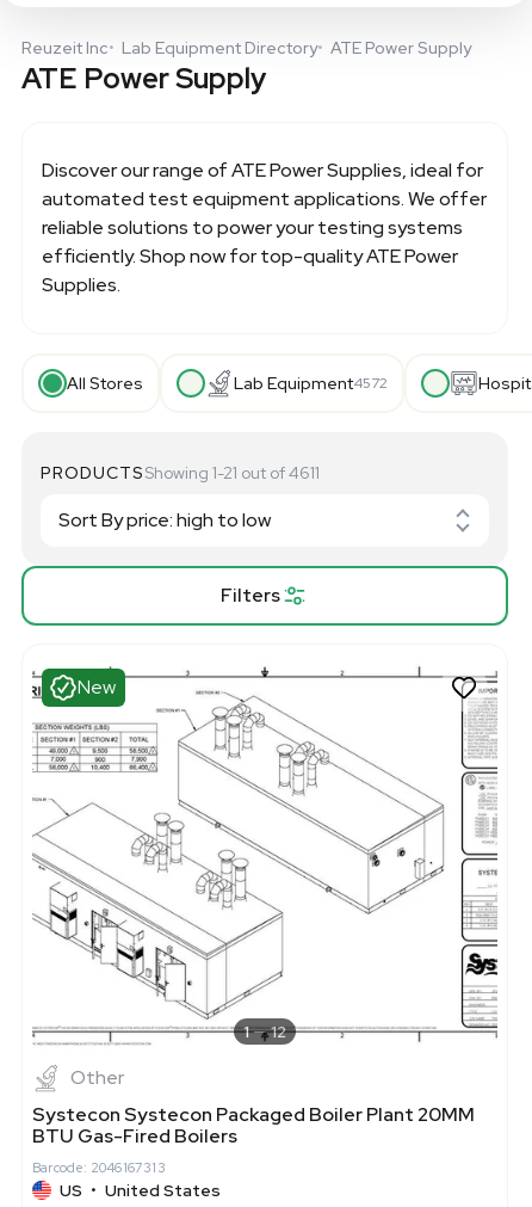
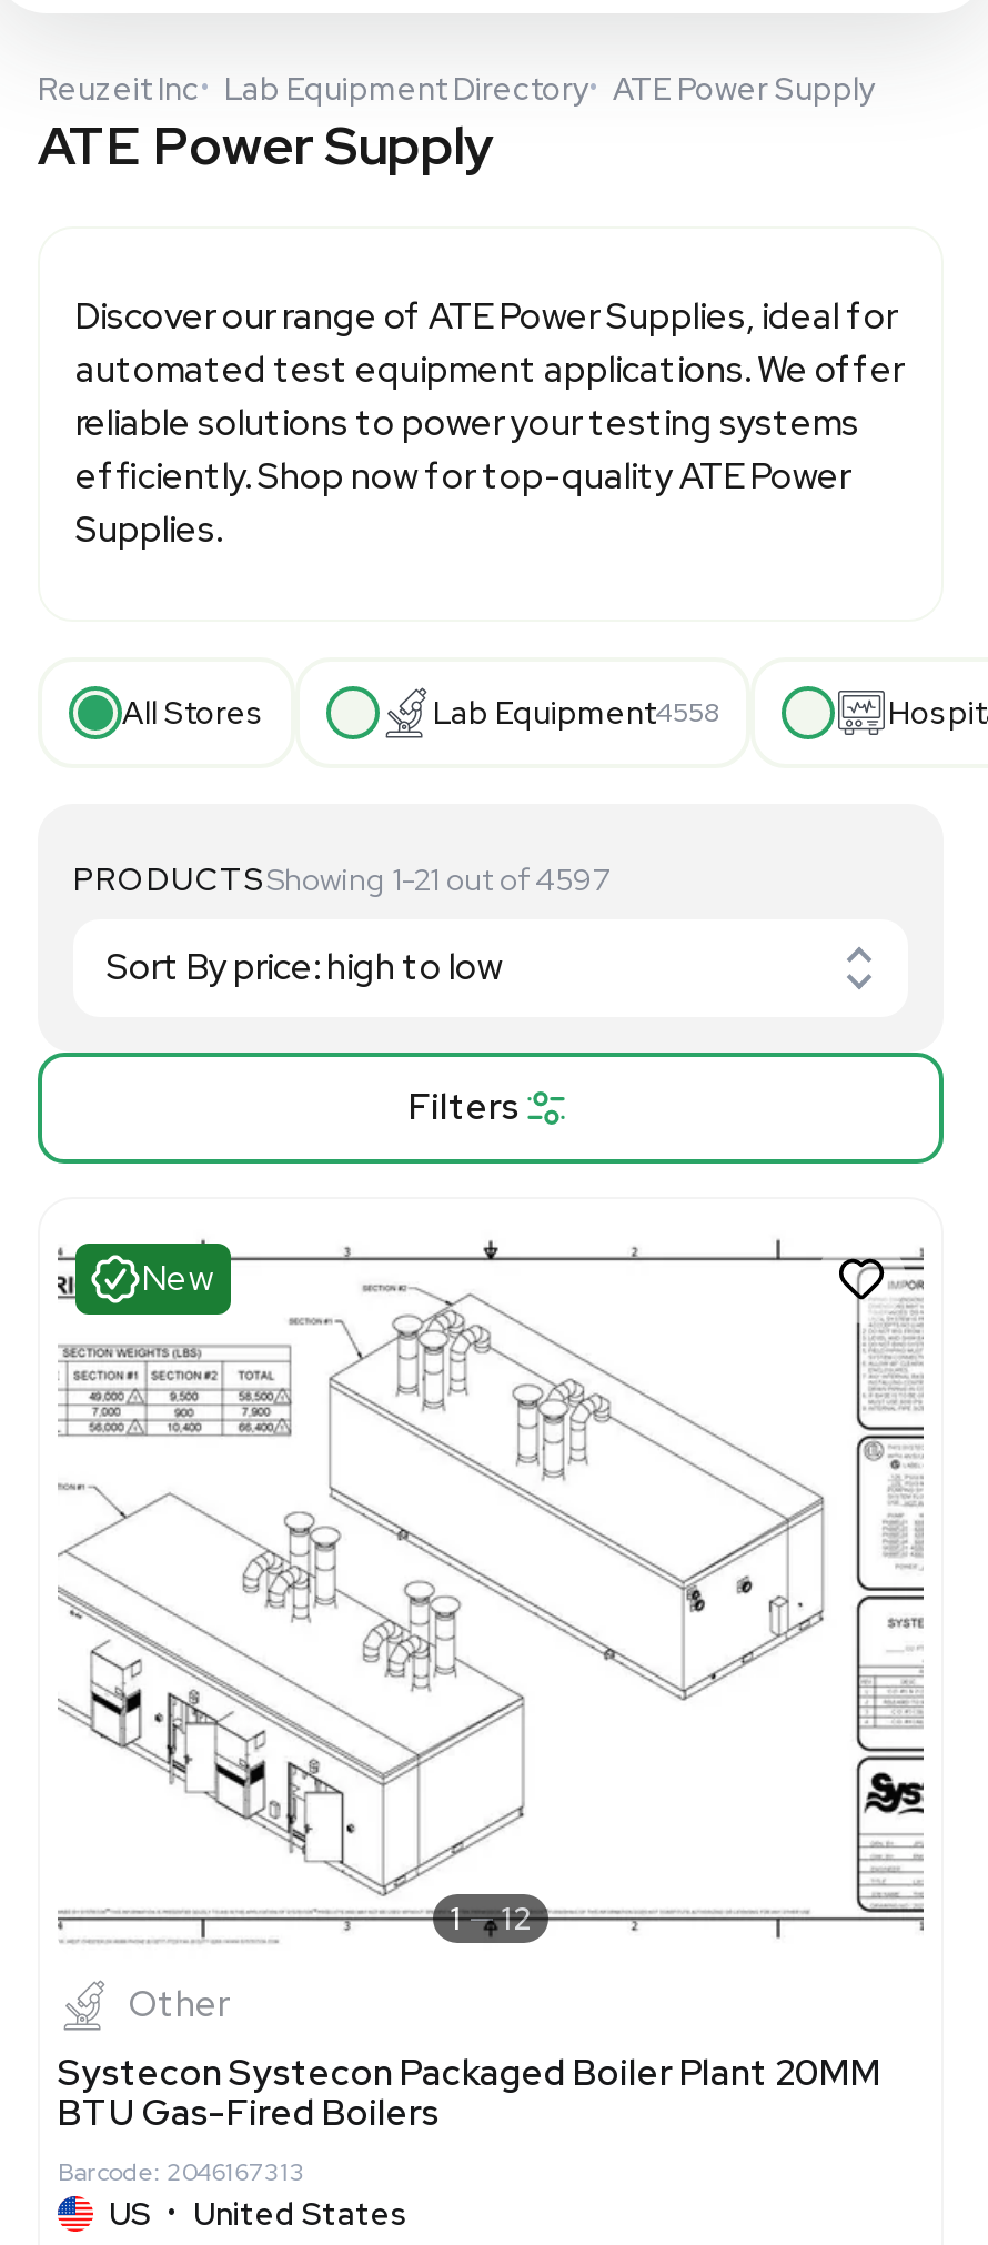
[234,372,388,394] Lab Equipment4572 -> [433,693,719,733] Lab Equipment4558
[41,462,320,483] PRODUCTSShowing 1-21 out of 4611 -> [73,859,611,899] PRODUCTSShowing 1-21 out of 4597

